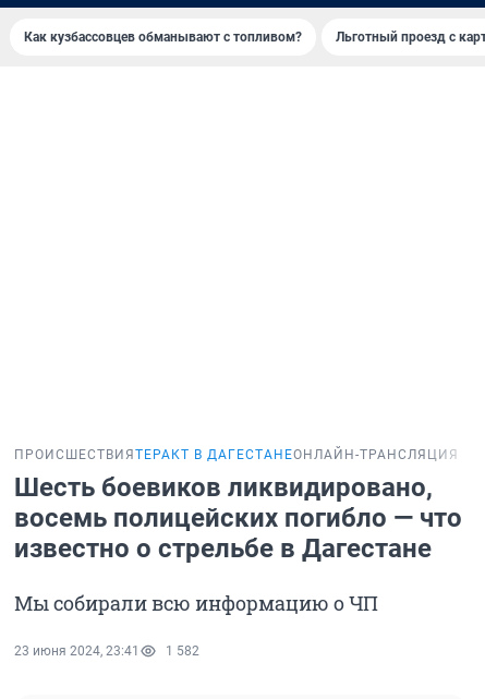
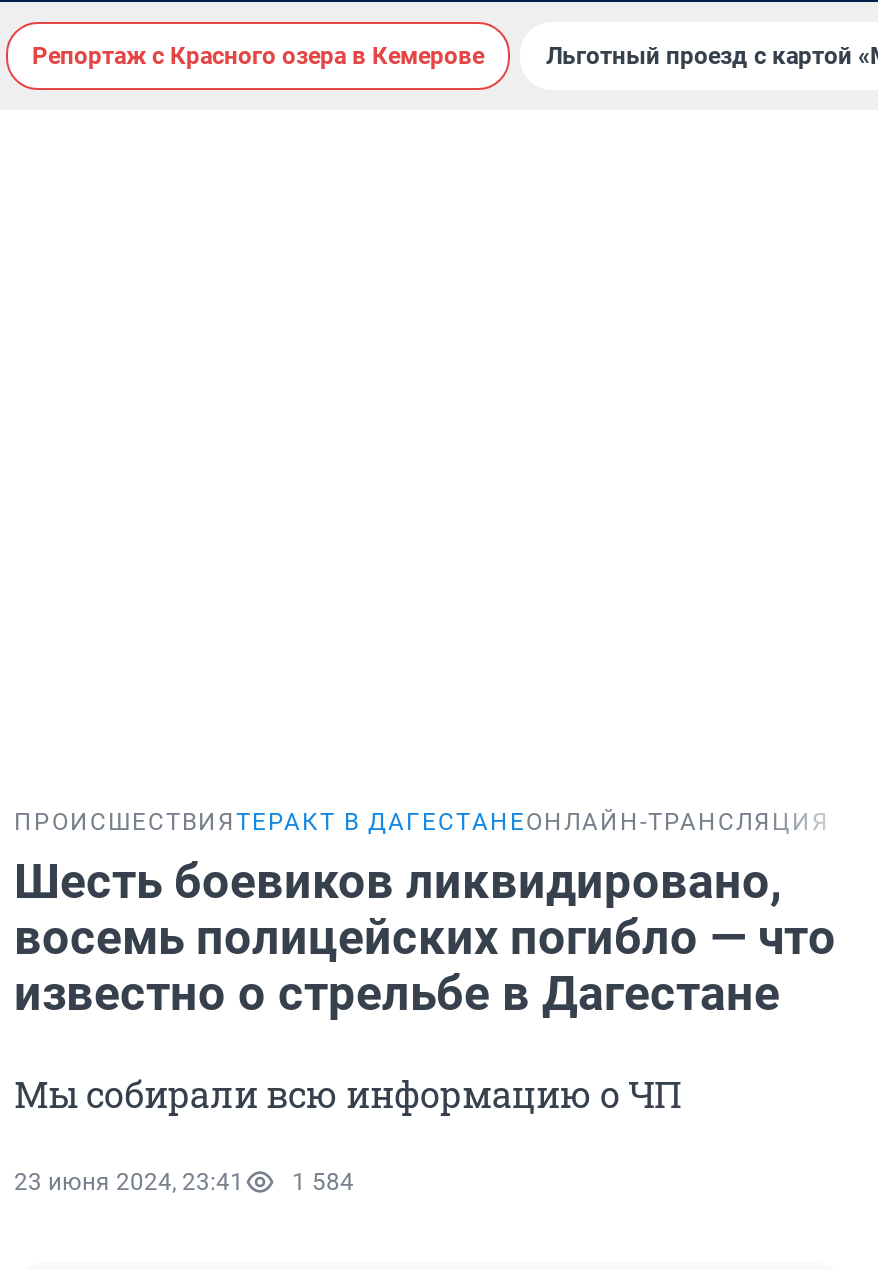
[24,29,302,45] Как кузбассовцев обманывают с топливом? -> [32,42,484,70] Репортаж с Красного озера в Кемерове
[14,643,199,659] 23 июня 2024, 23:41 1 582 -> [14,1168,354,1196] 23 июня 2024, 23:41 1 584

